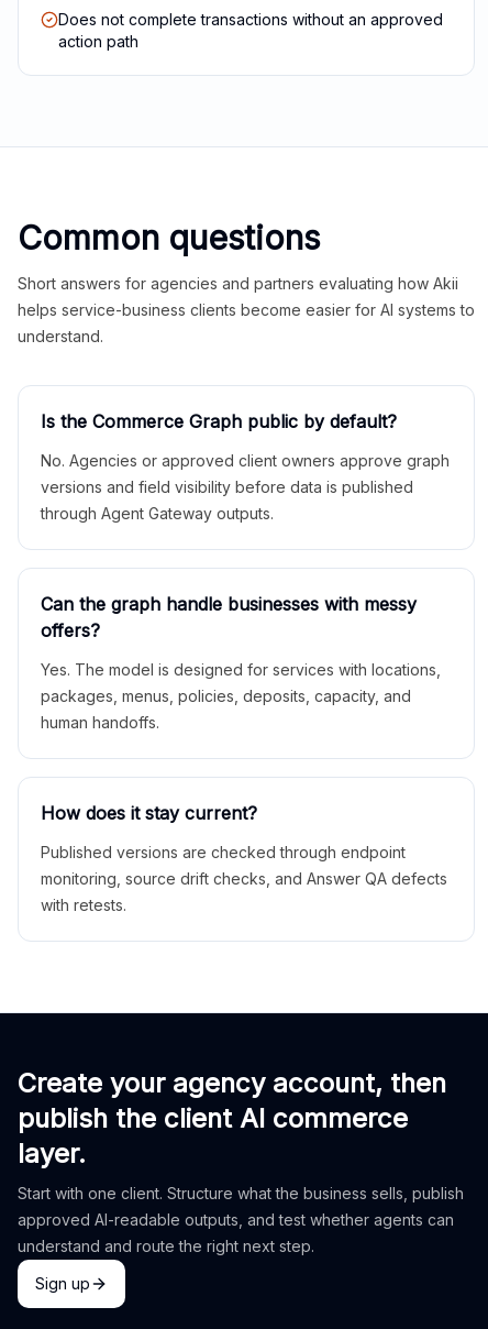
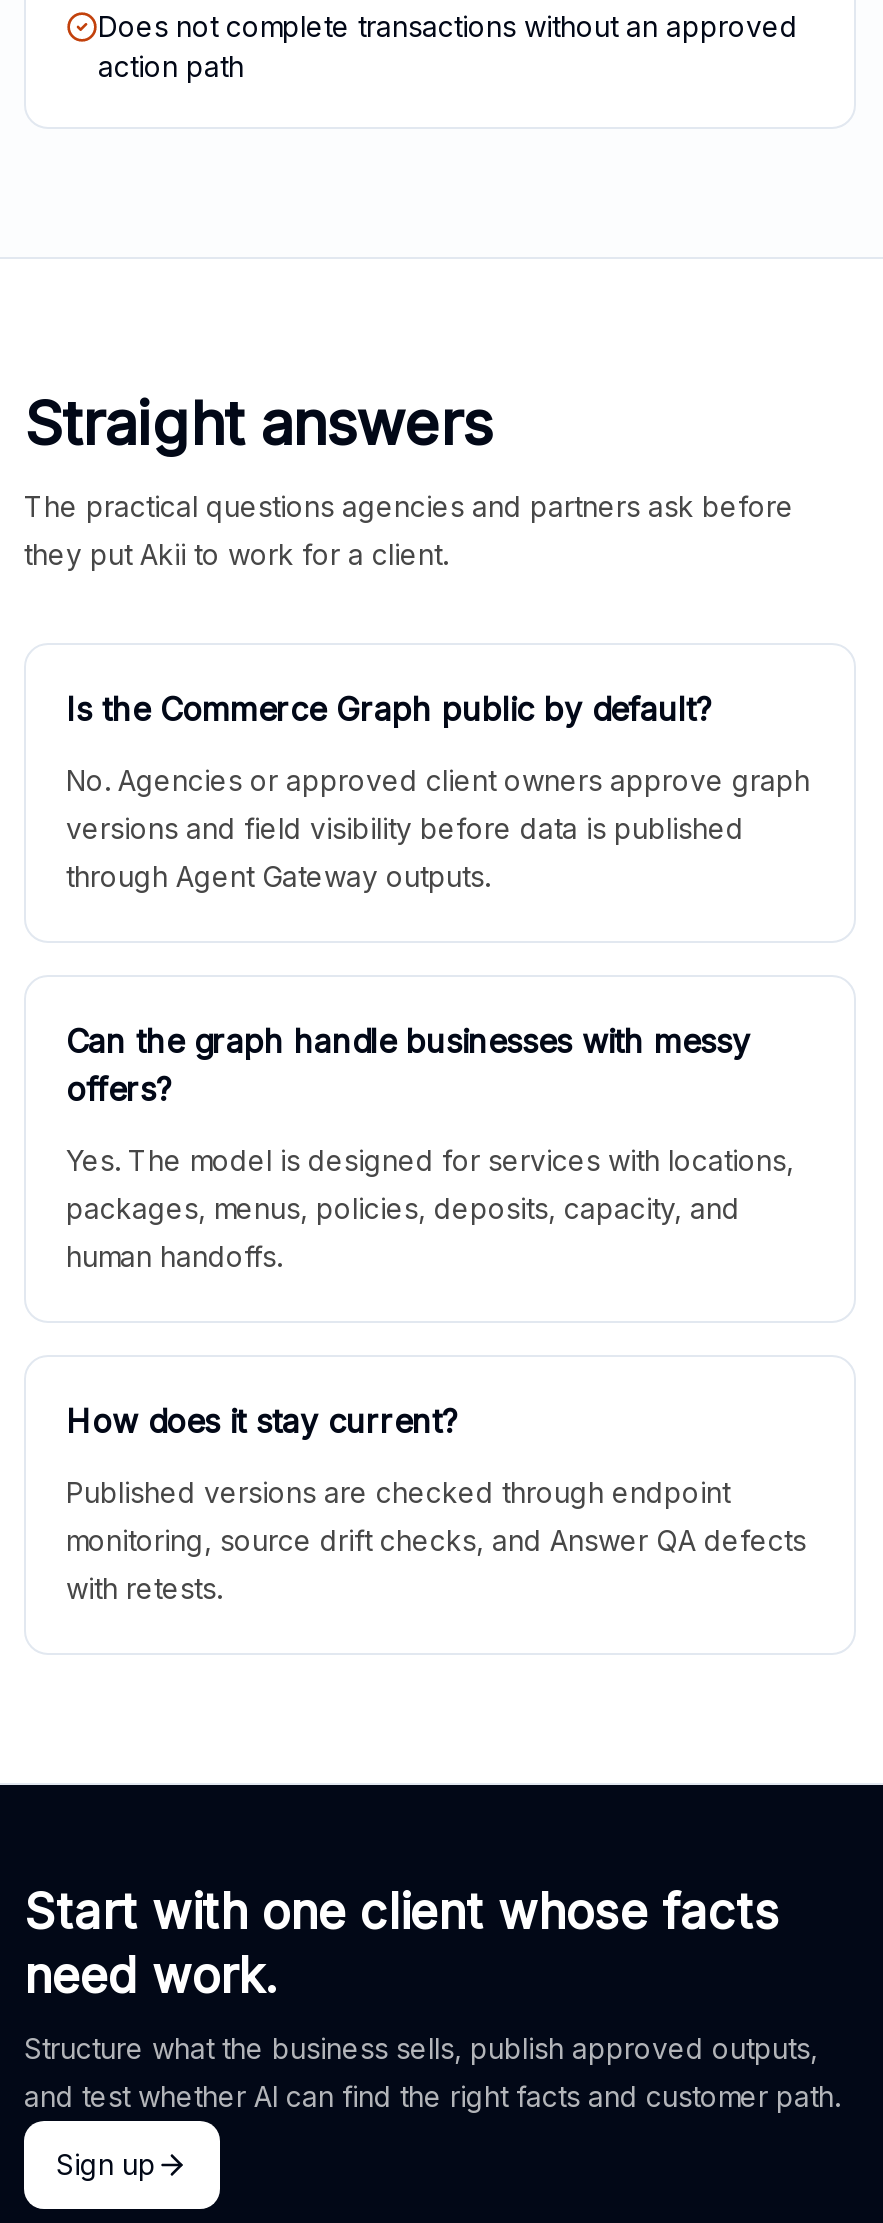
[18,218,475,345] Common questions | Short answers for agencies and partners evaluating how Akii | helps service-business clients become easier for AI systems to | understand. -> [24,387,794,571] Straight answers | The practical questions agencies and partners ask before | they put Akii to work for a client.
[18,1067,464,1255] Create your agency account, then | publish the client AI commerce | layer. | Start with one client. Structure what the business sells, publish | approved AI-readable outputs, and test whether agents can | understand and route the right next step. -> [24,1883,840,2113] Start with one client whose facts | need work. | Structure what the business sells, publish approved outputs, | and test whether AI can find the right facts and customer path.

